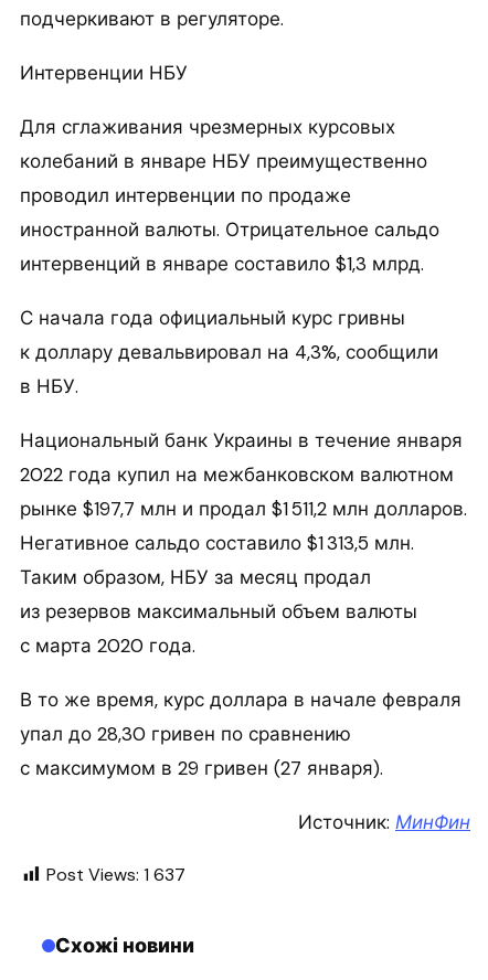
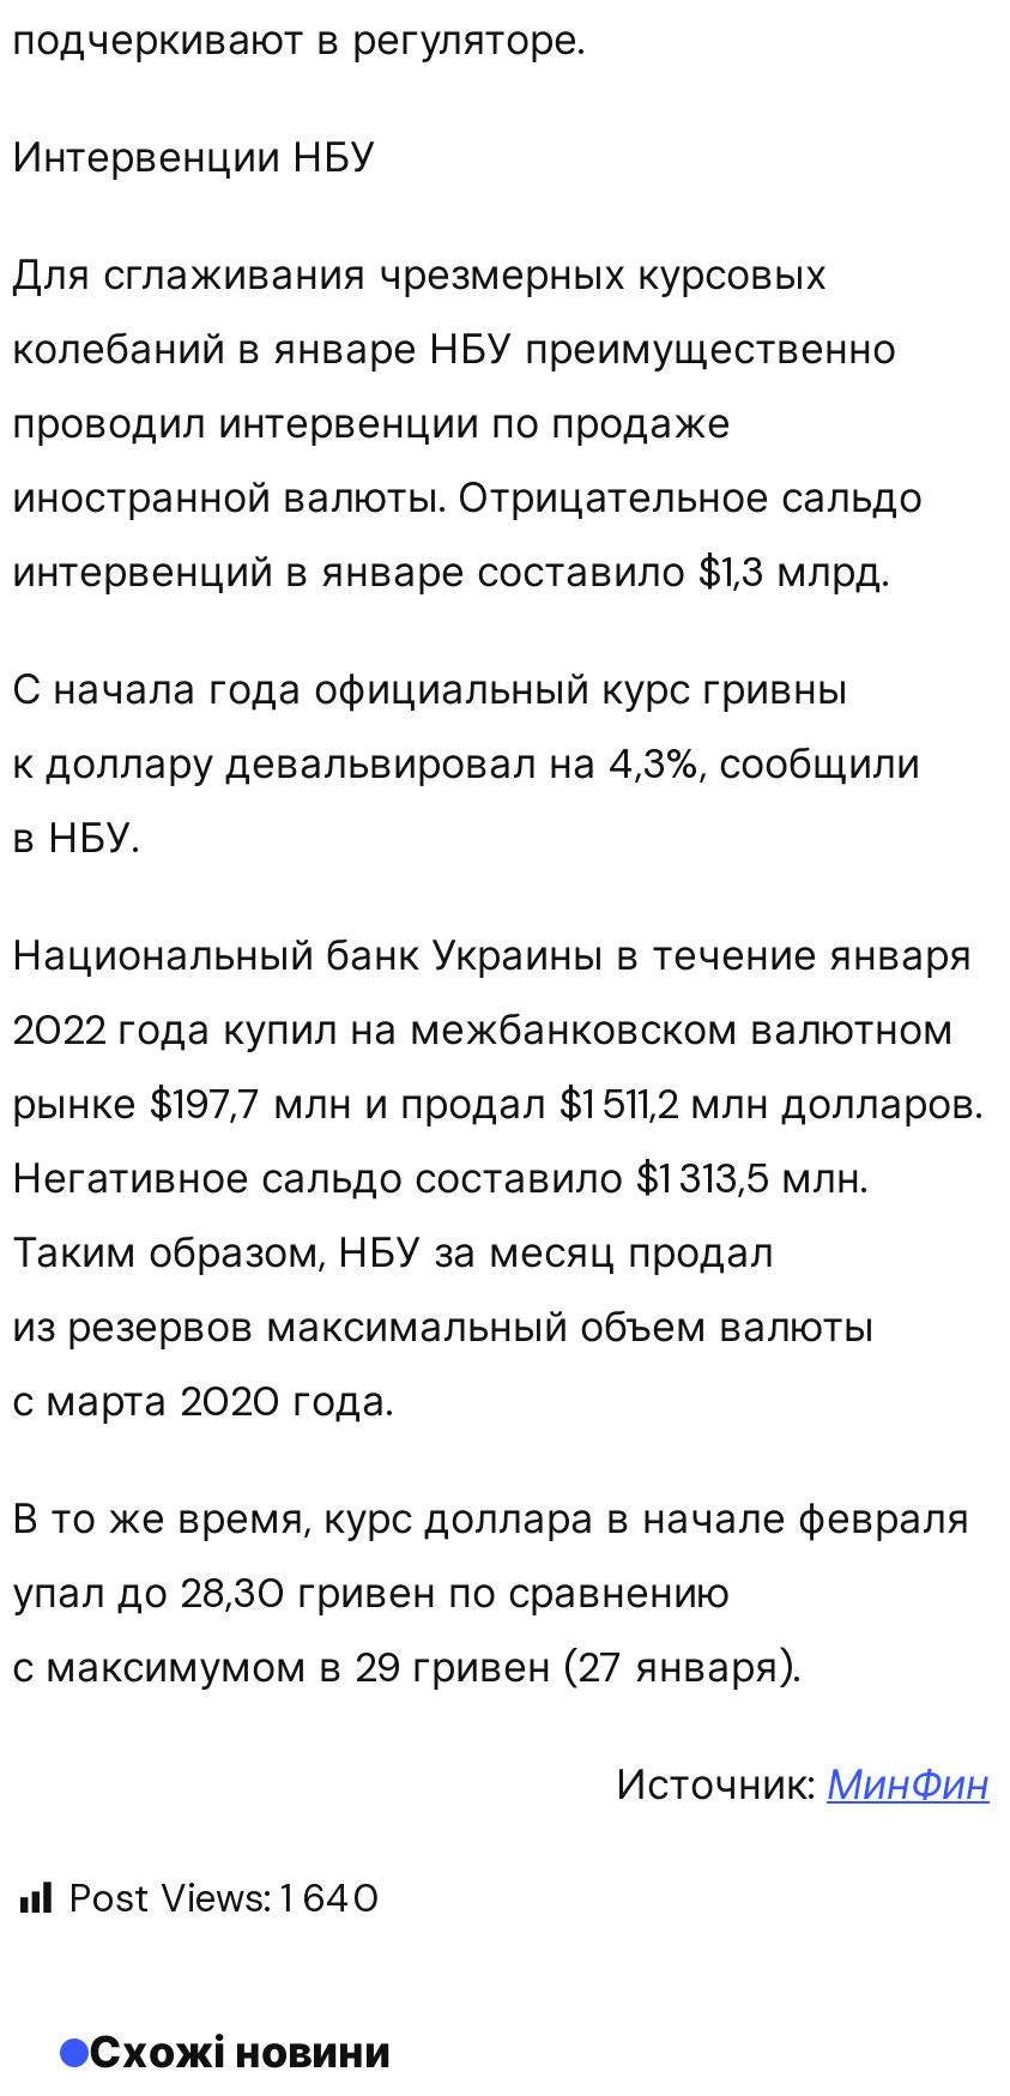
[46,863,185,886] Post Views: 1 637 -> [69,1872,379,1923] Post Views: 1 640

